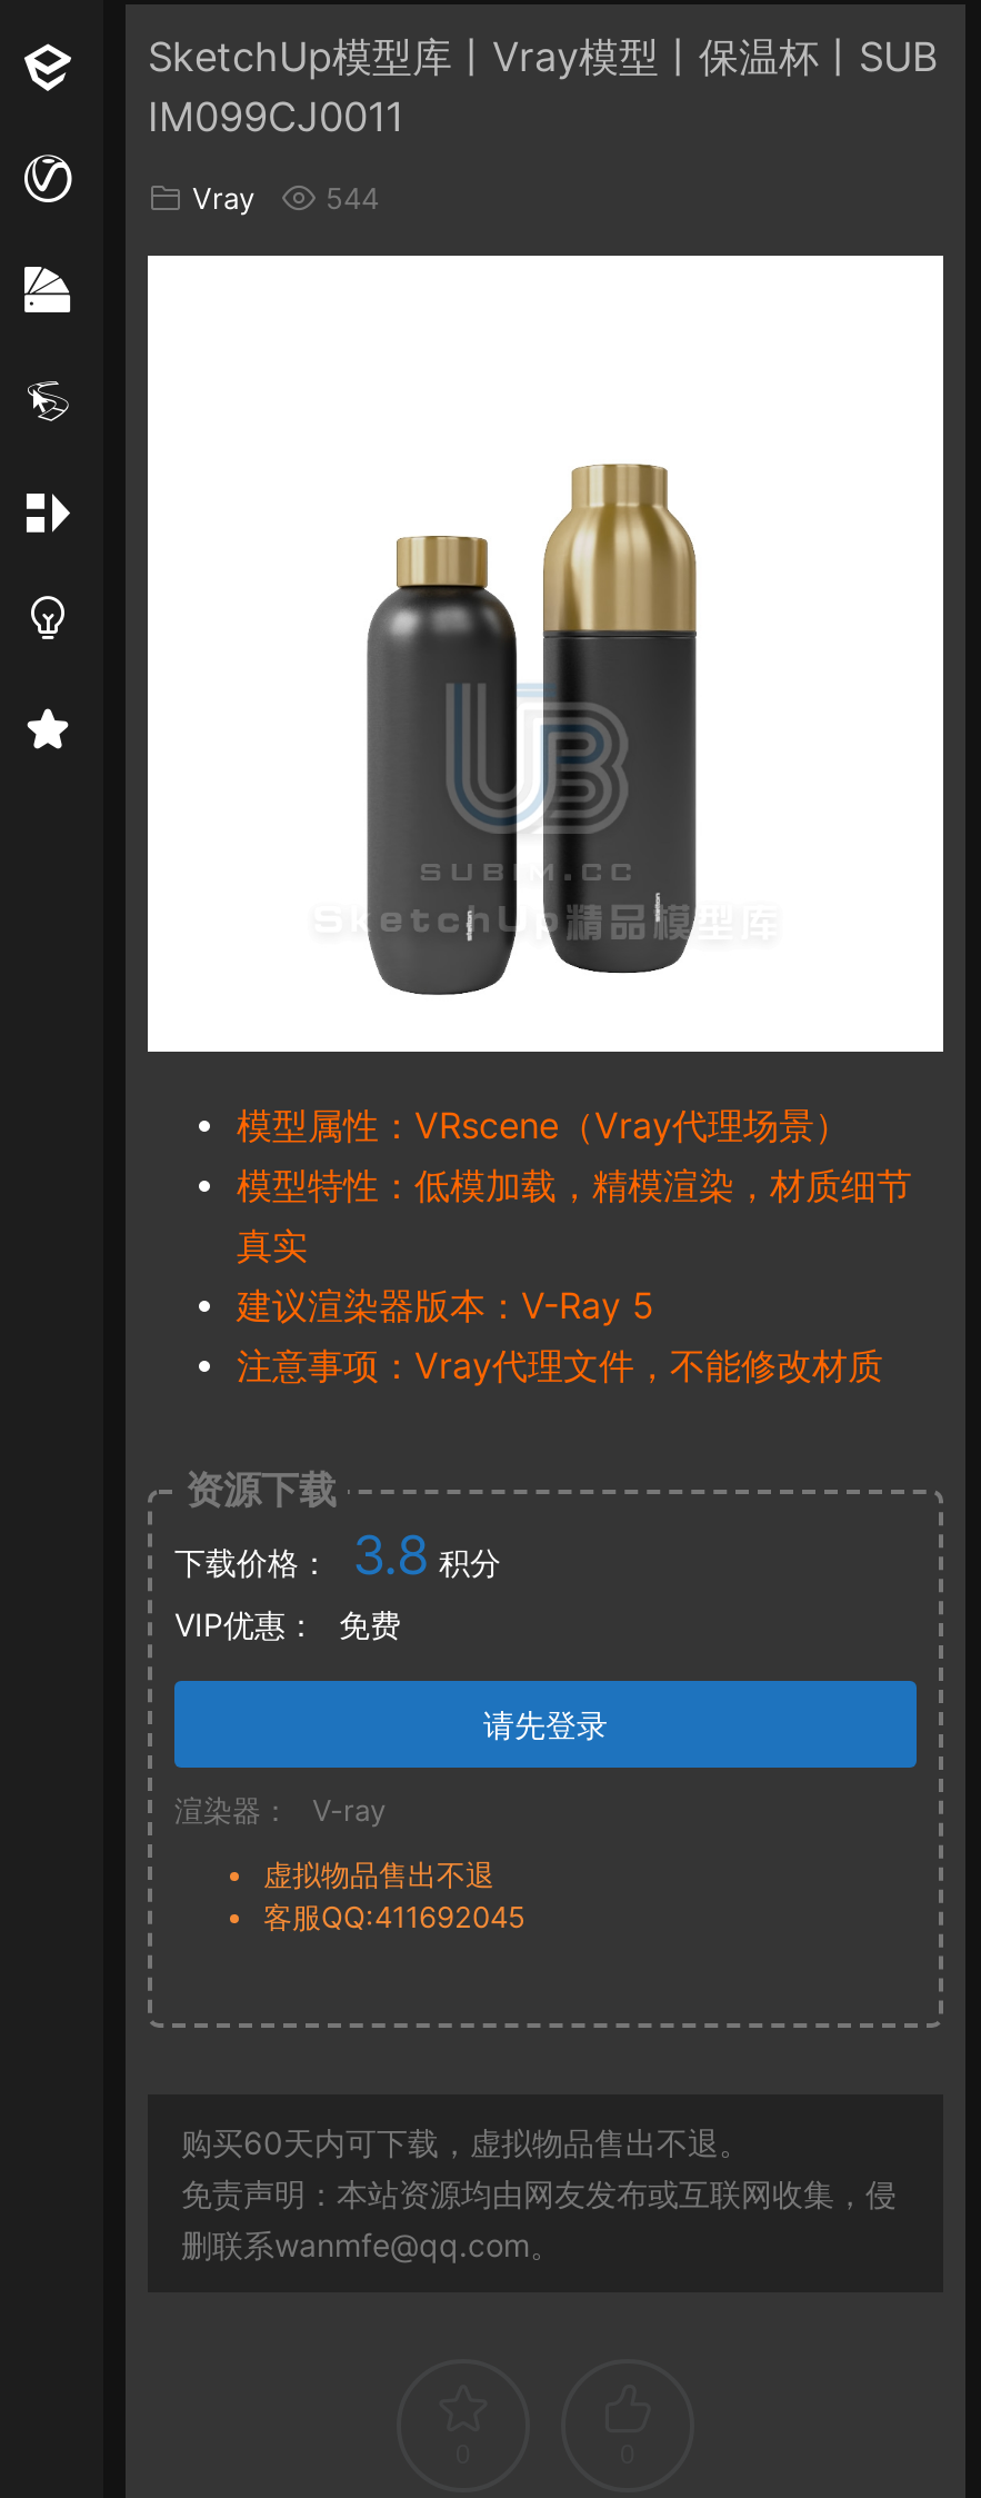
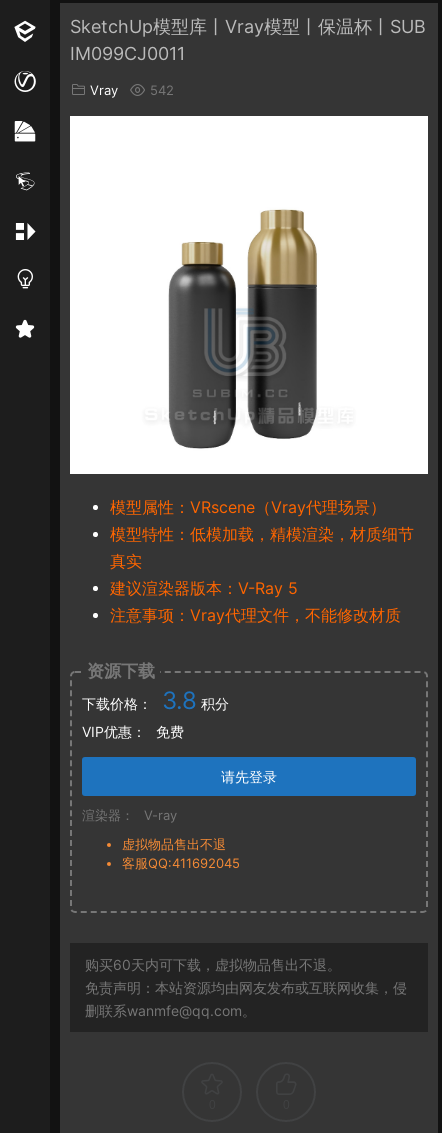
[192,180,379,216] Vray 544 -> [90,82,174,98] Vray 542

